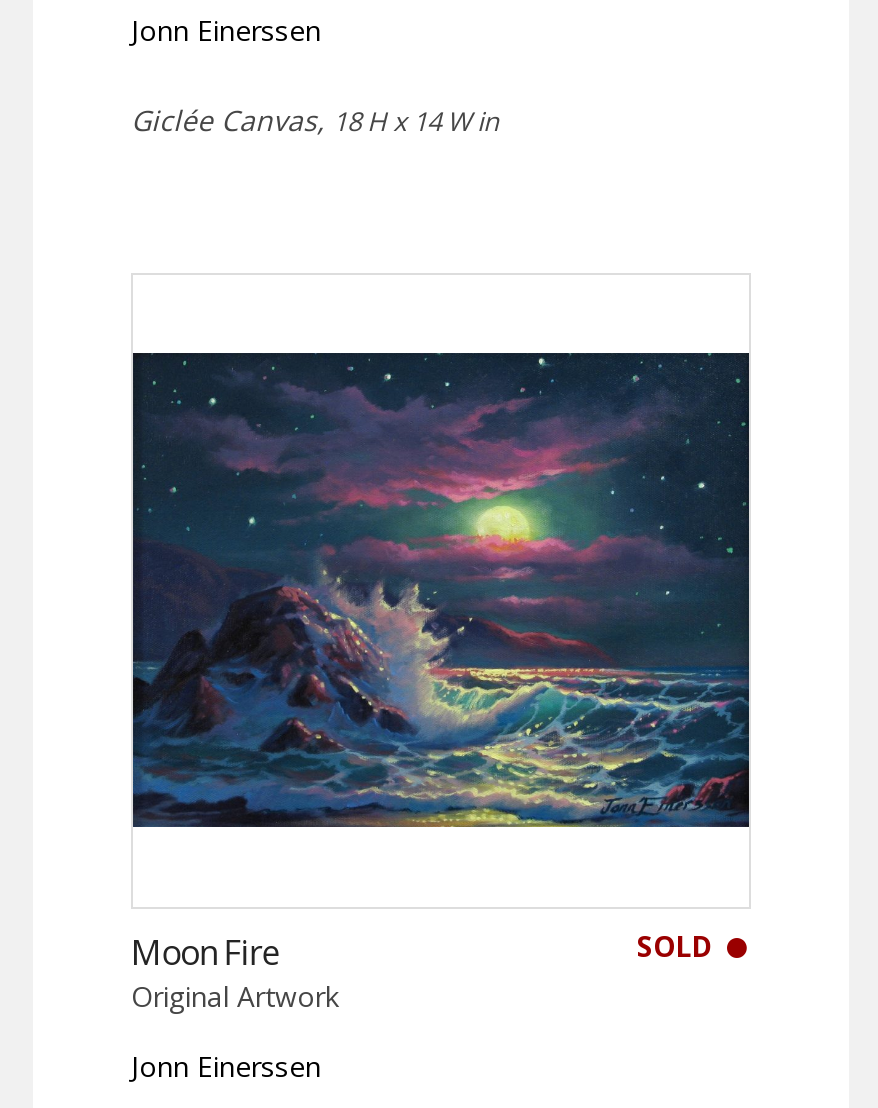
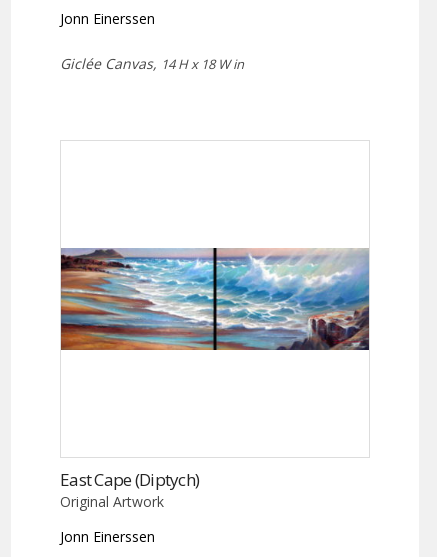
[131,101,499,139] Giclée Canvas, 18 H x 14 W in -> [60,54,244,73] Giclée Canvas, 14 H x 18 W in
[131,351,751,829] [image] -> [60,180,370,417] [image]
[131,927,711,975] SOLD | Moon Fire -> [60,468,199,491] East Cape (Diptych)

